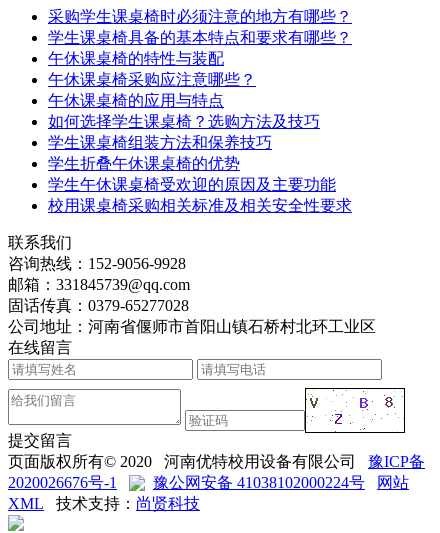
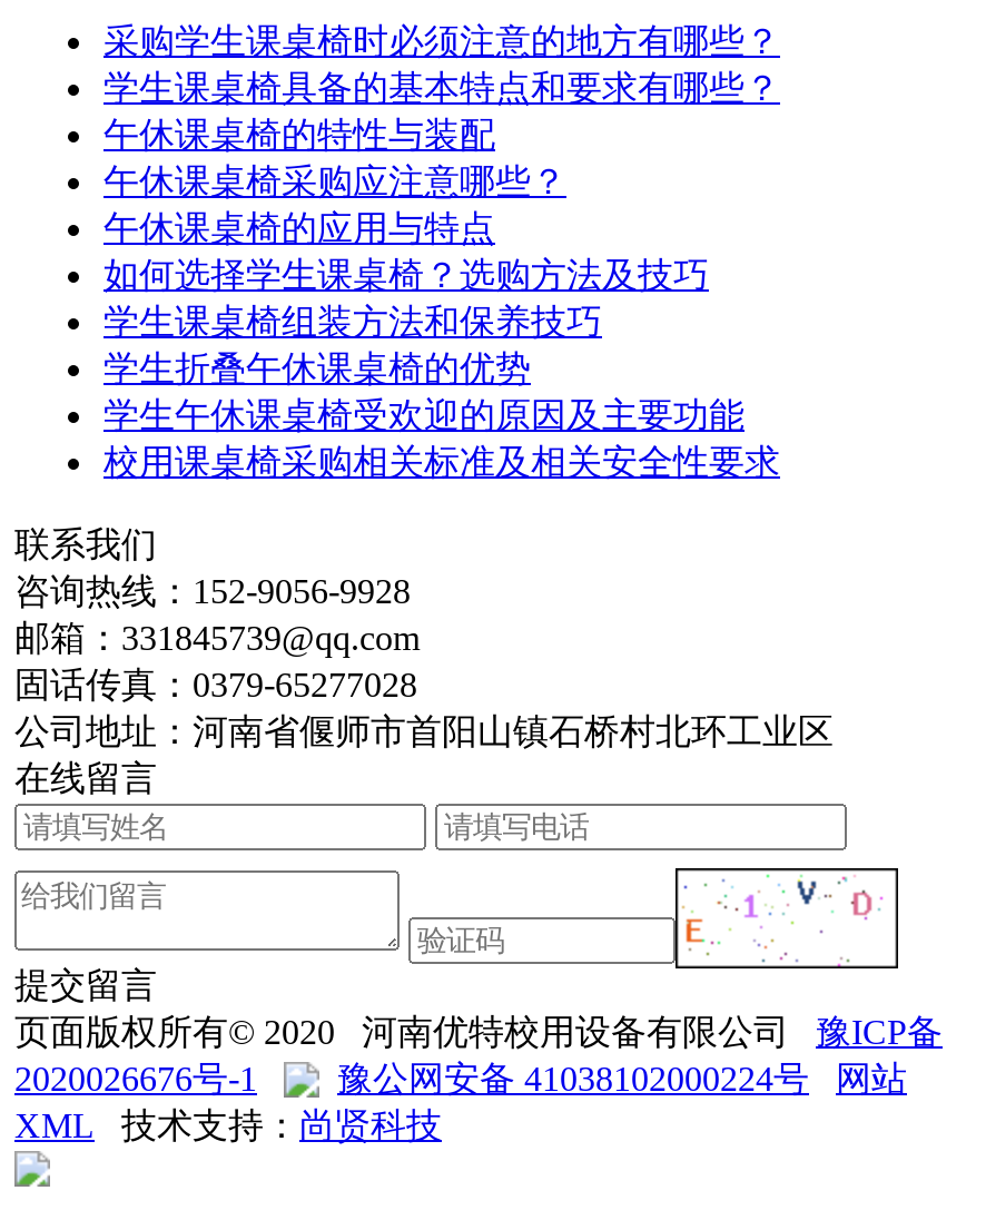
[305,390,405,433] [image] -> [680,875,885,966] [image]

